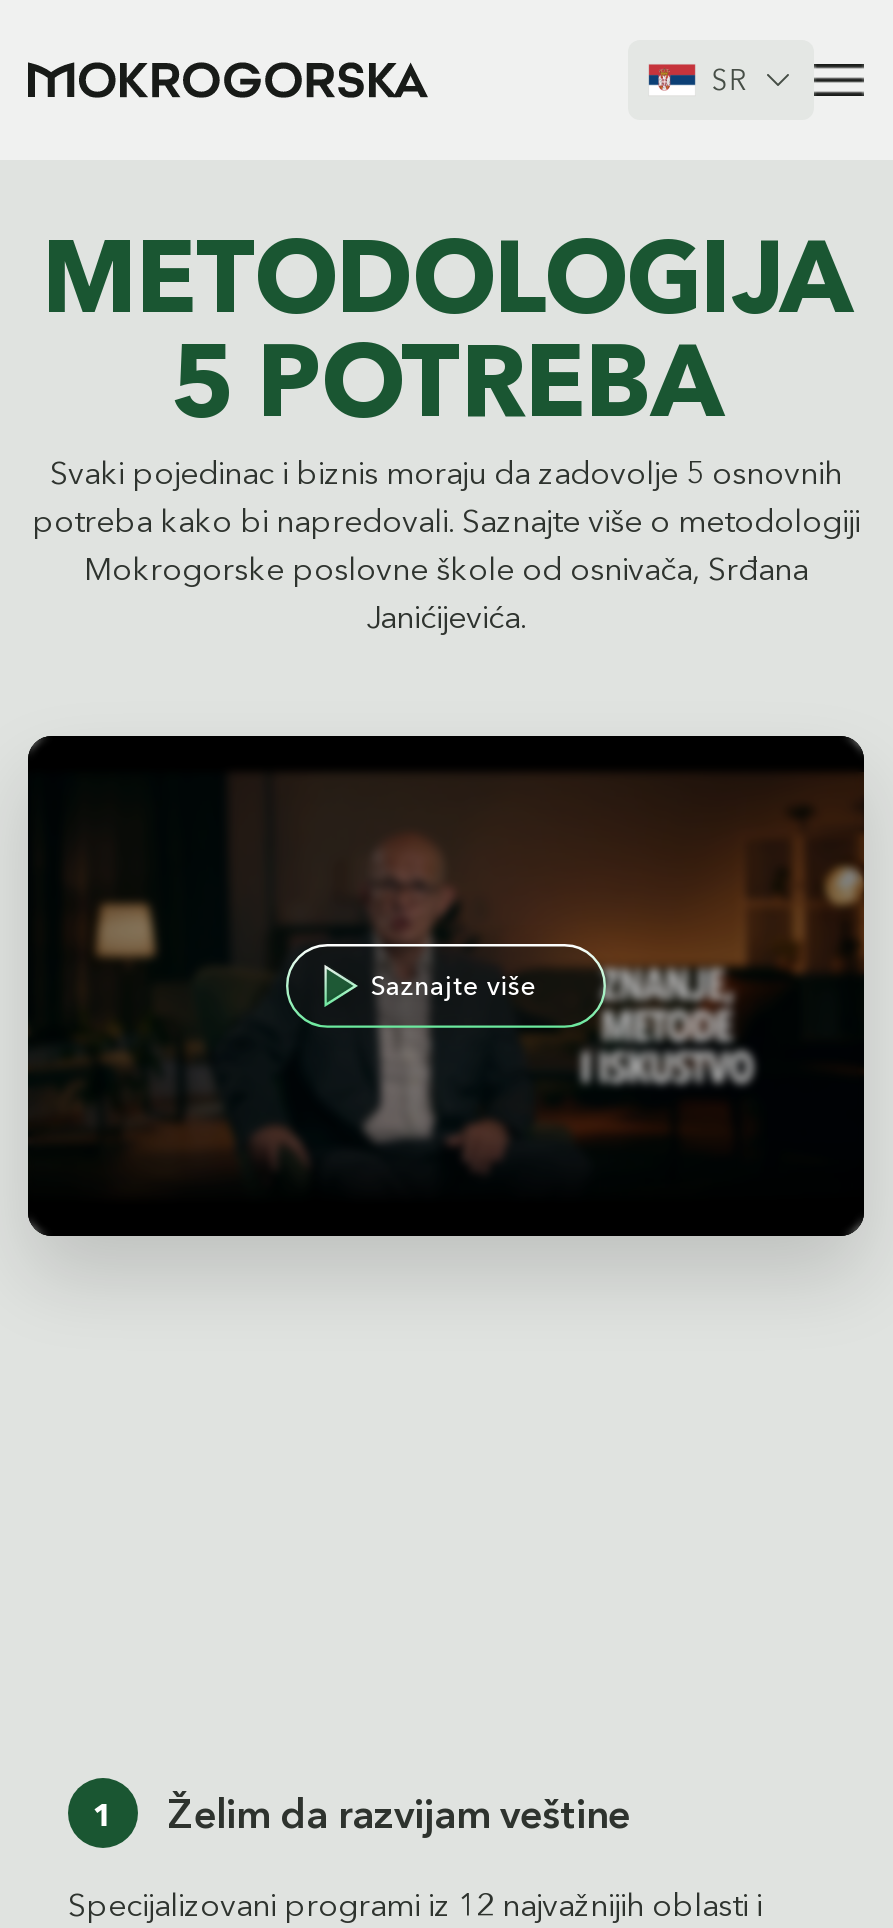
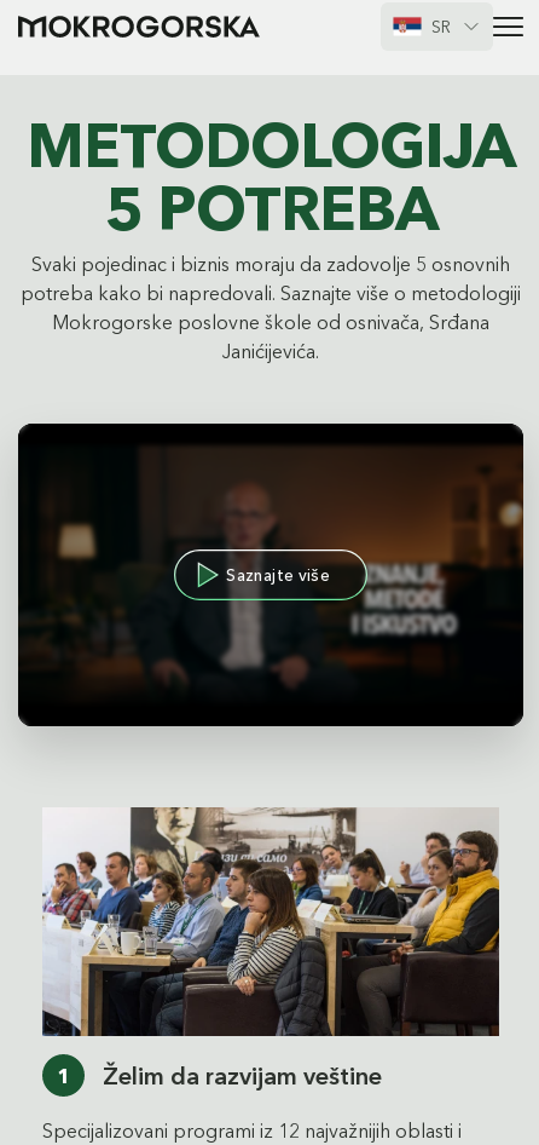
none -> [41,806,500,1037] [image]

